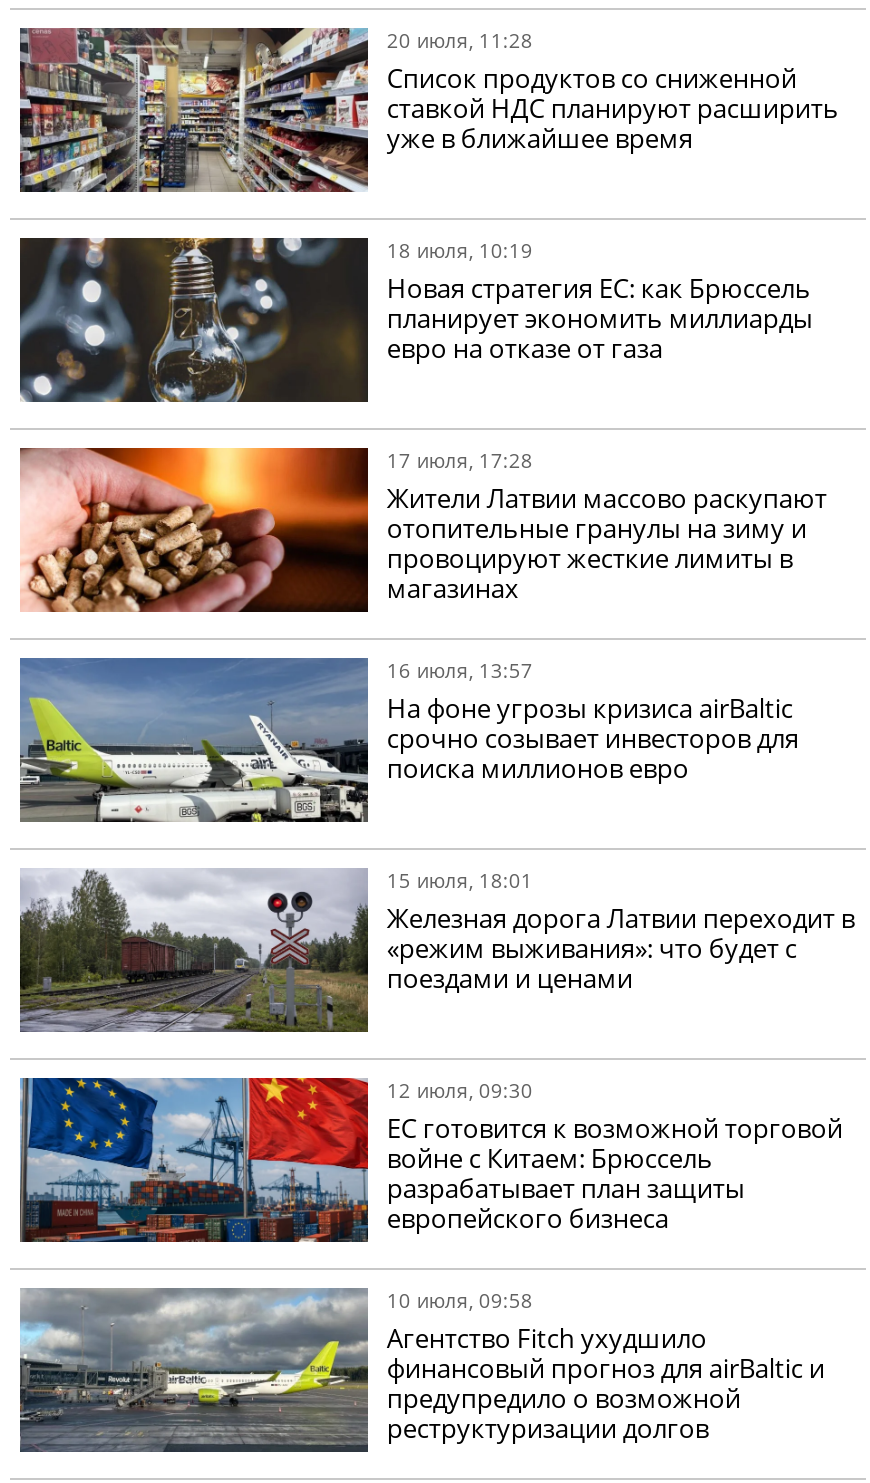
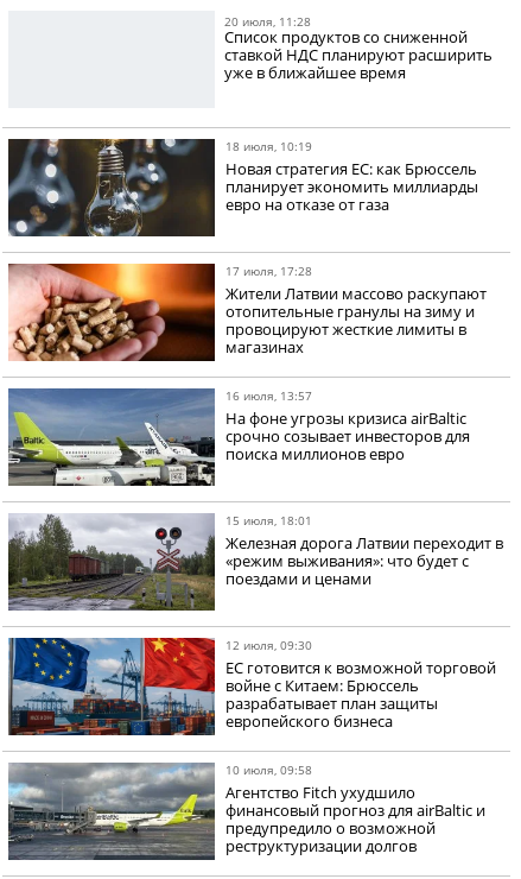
[18,26,370,194] [image] -> none

